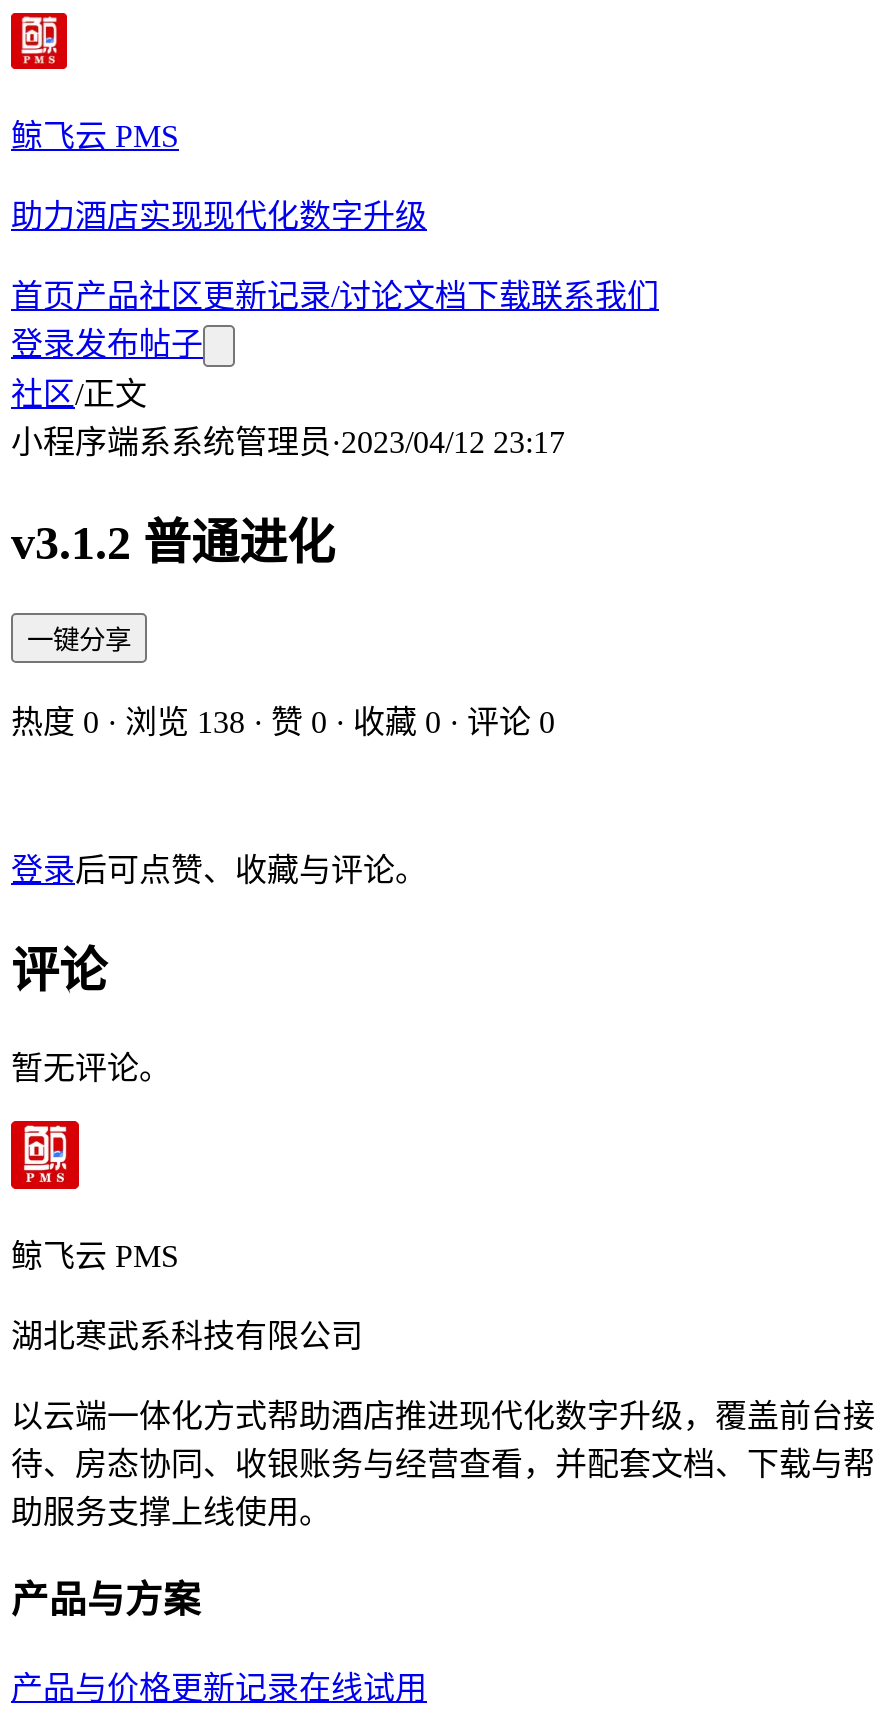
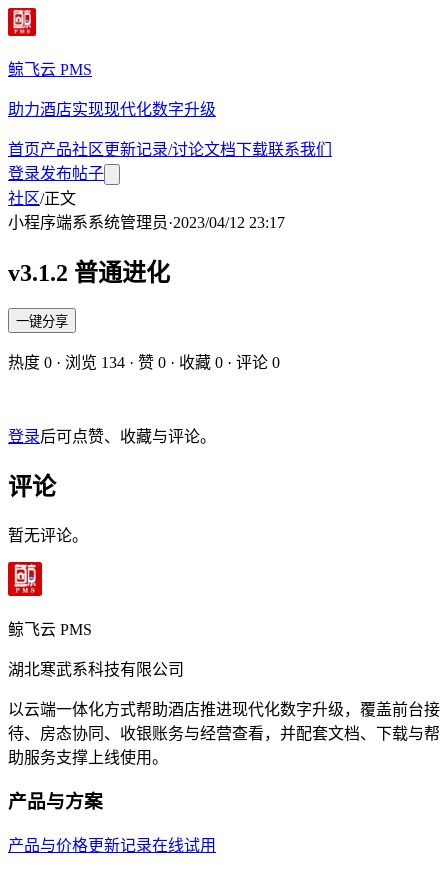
[11,705,555,739] 热度0 · 浏览138 · 赞0 · 收藏0 · 评论0 -> [8,354,280,371] 热度0 · 浏览134 · 赞0 · 收藏0 · 评论0

